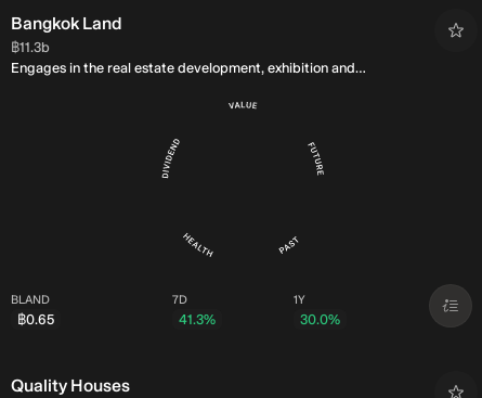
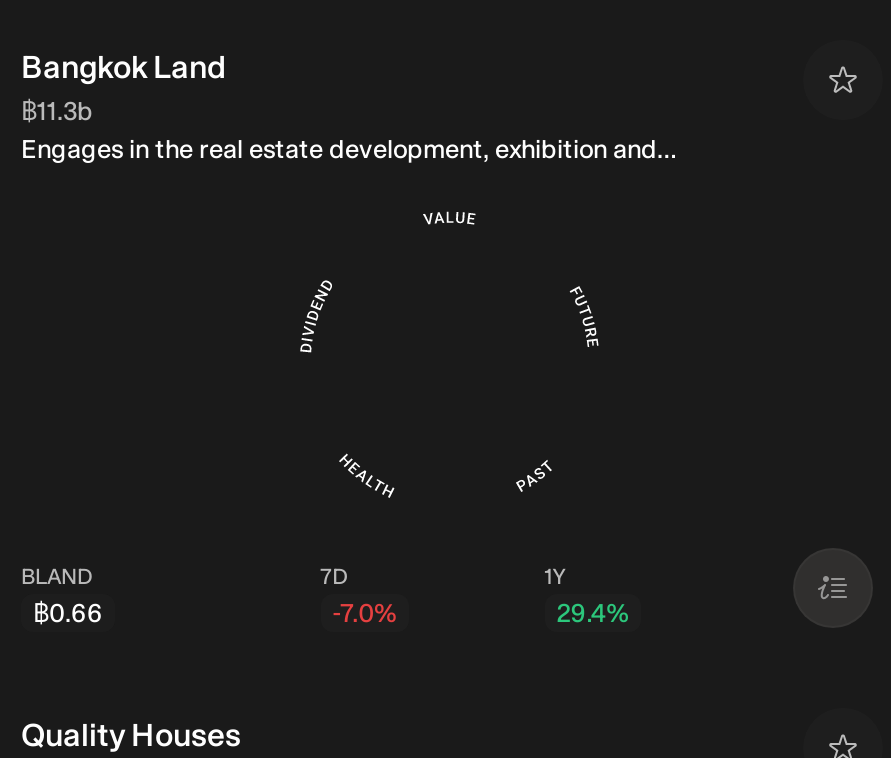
[17,311,54,328] ฿0.65 -> [33,598,103,628] ฿0.66
[179,311,216,328] 41.3% -> [332,598,396,628] -7.0%
[300,311,340,328] 30.0% -> [557,598,629,628] 29.4%

